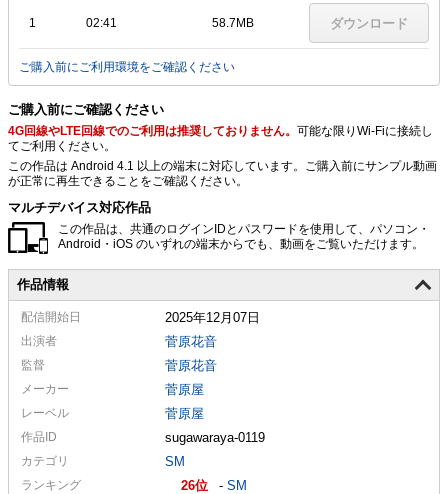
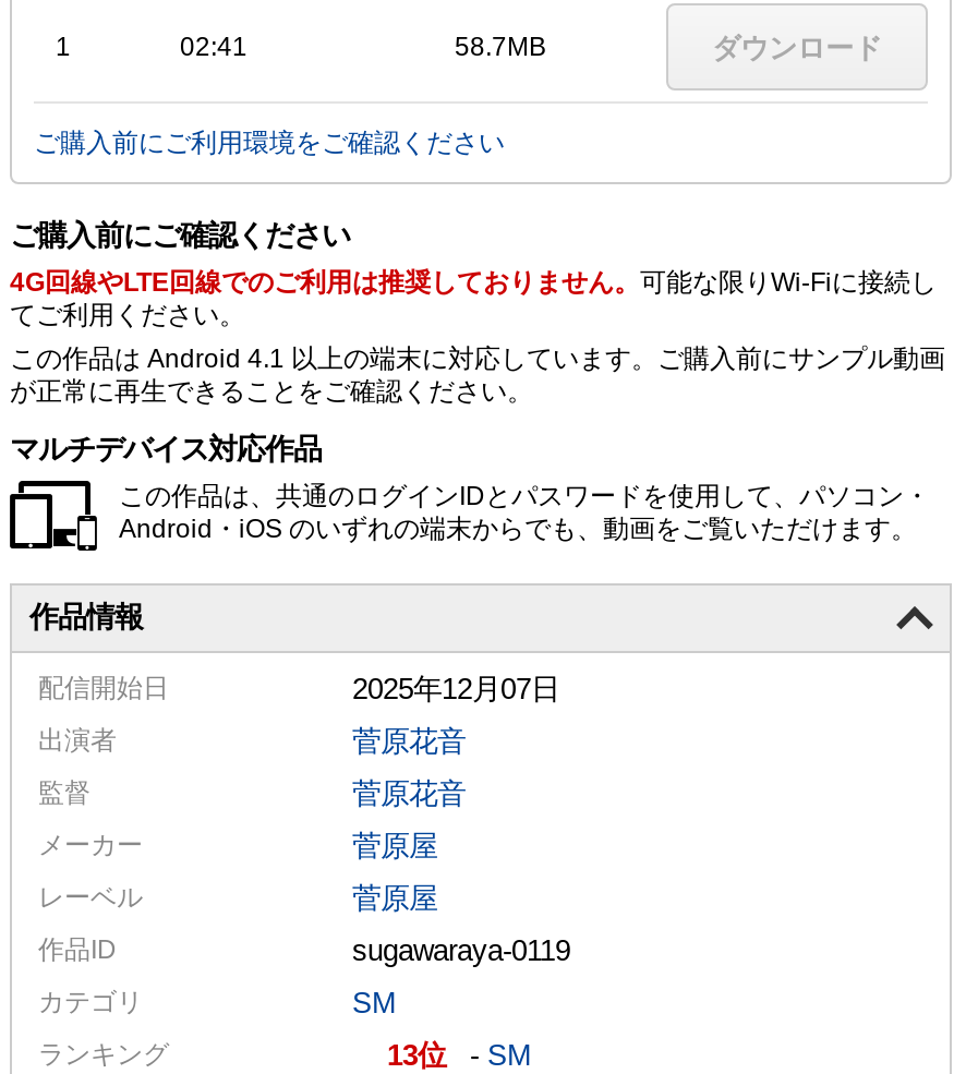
[181,478,247,493] 26 - SM -> [387,1038,531,1071] 13 - SM

